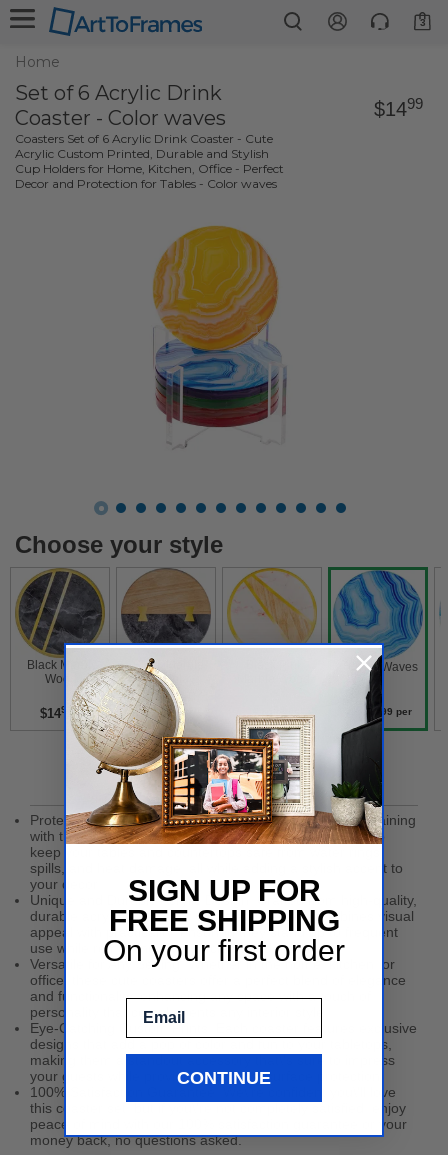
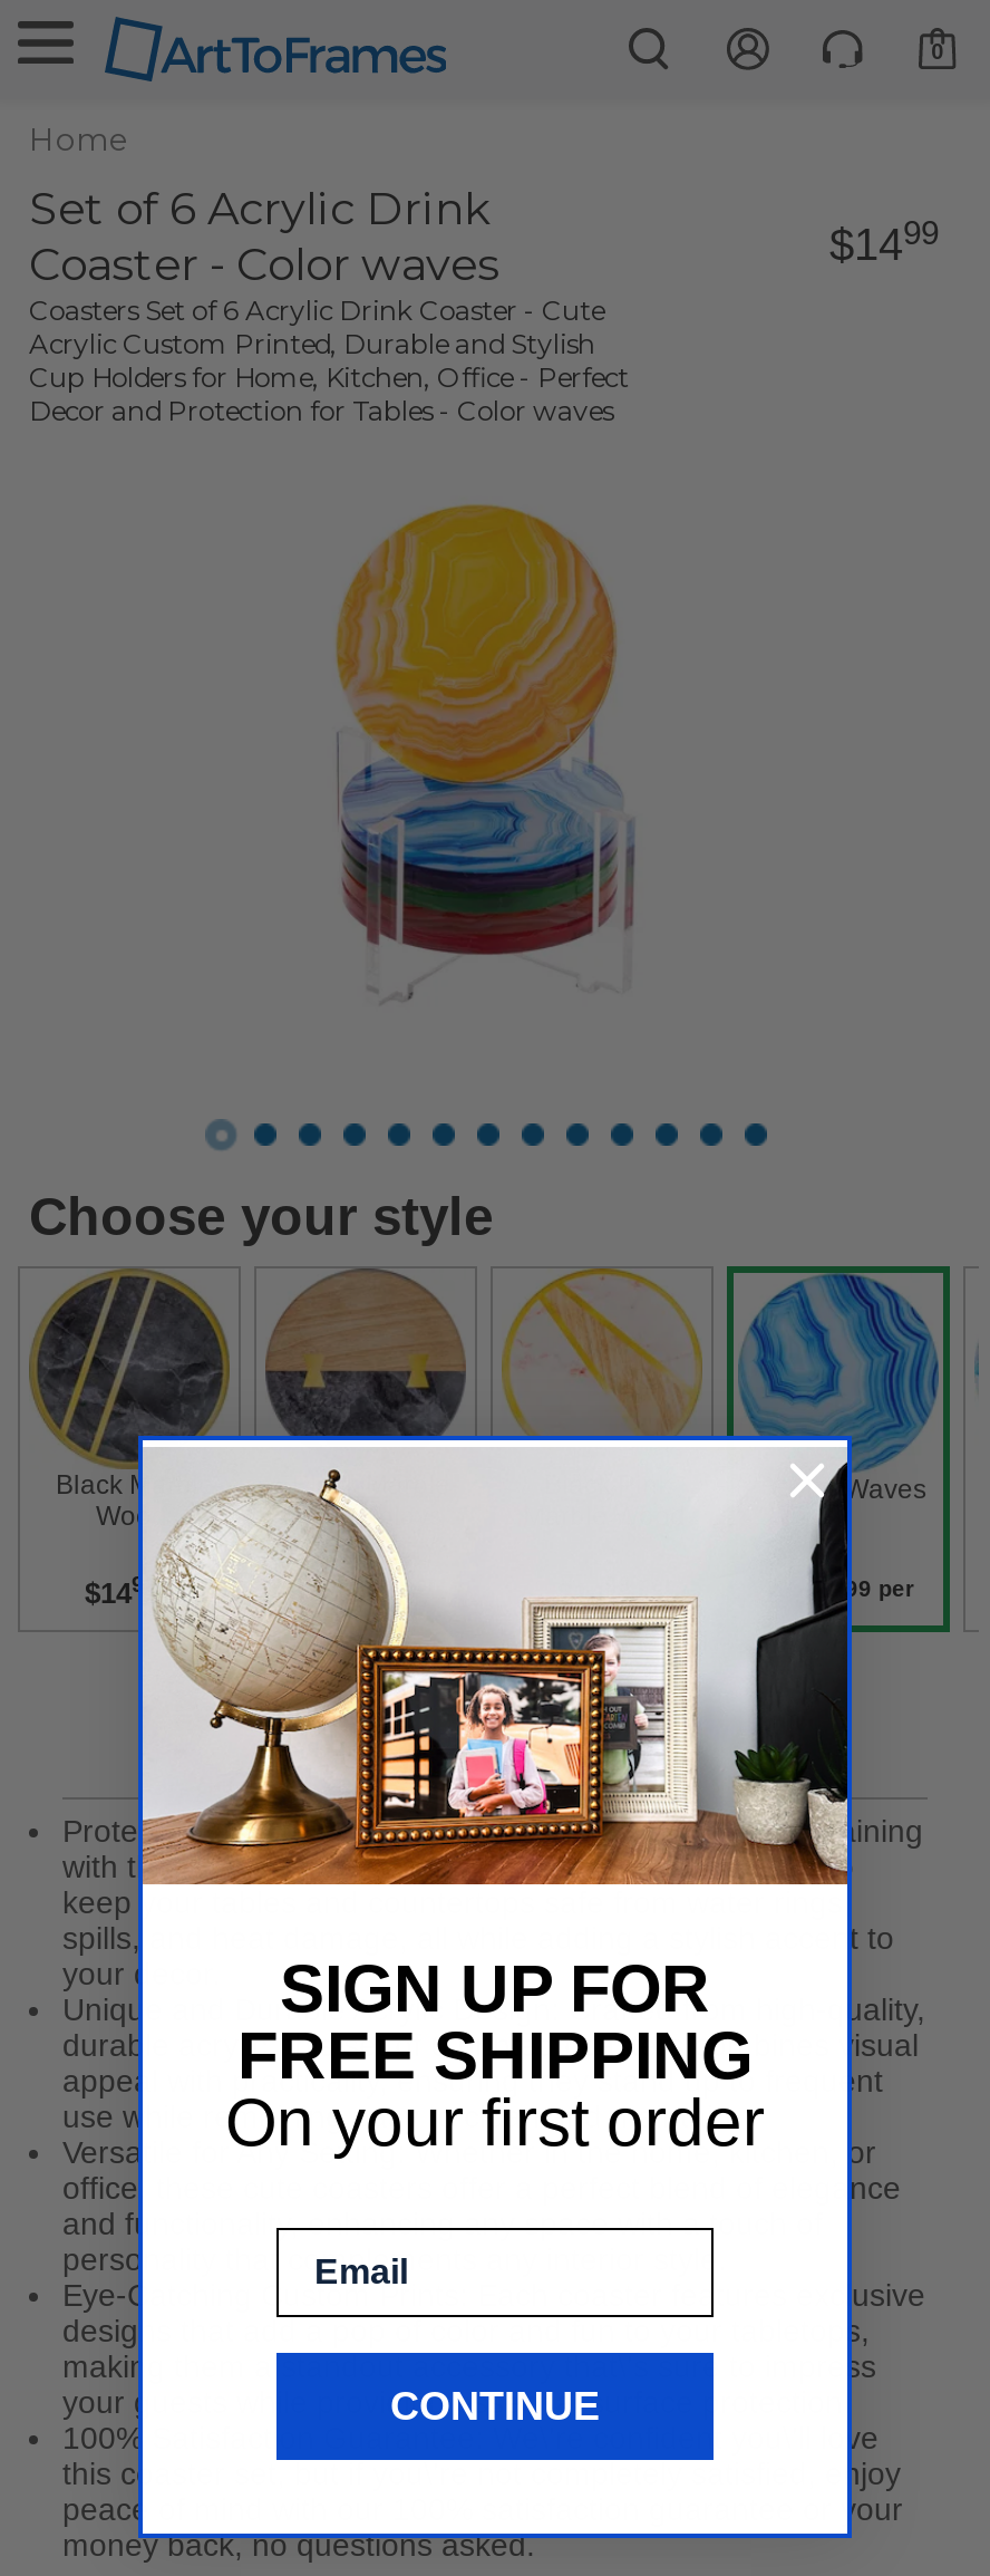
[420,17,426,28] 3 -> [931,40,945,64] 0

